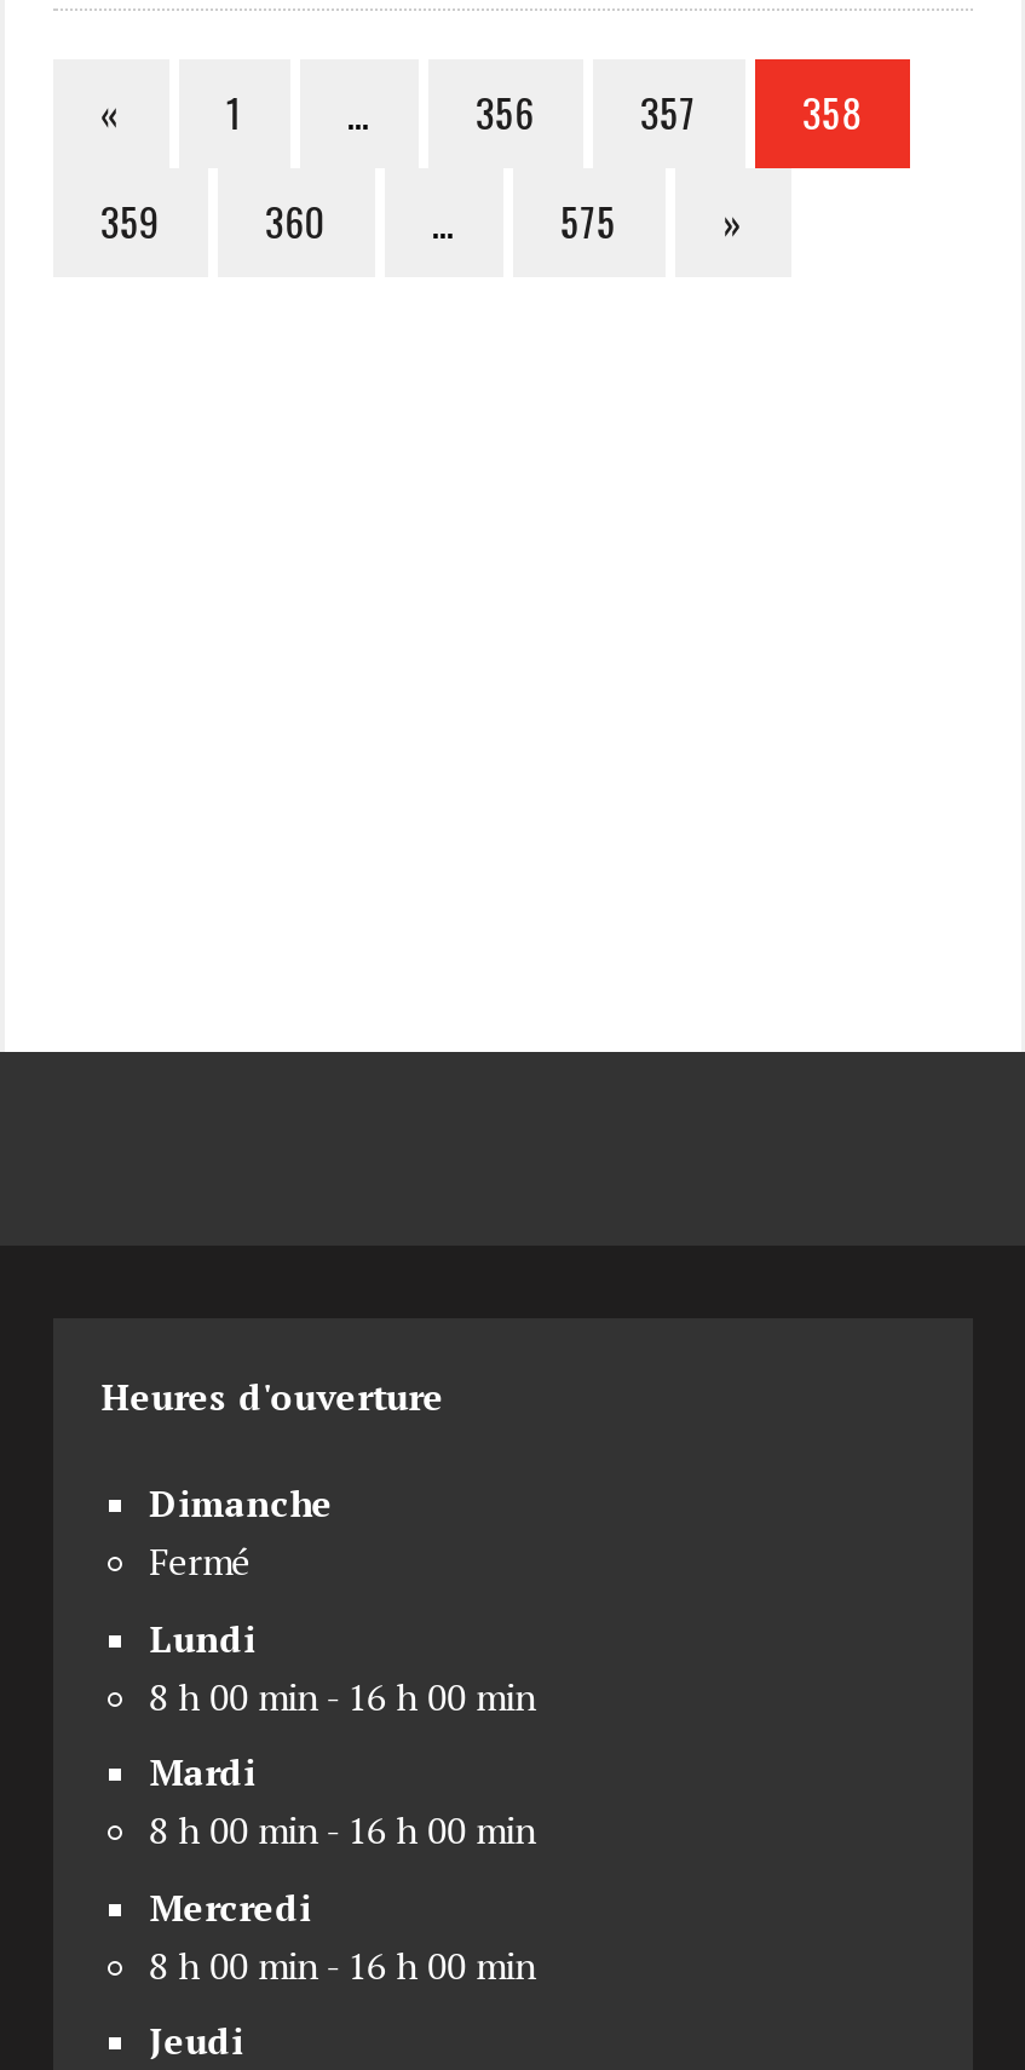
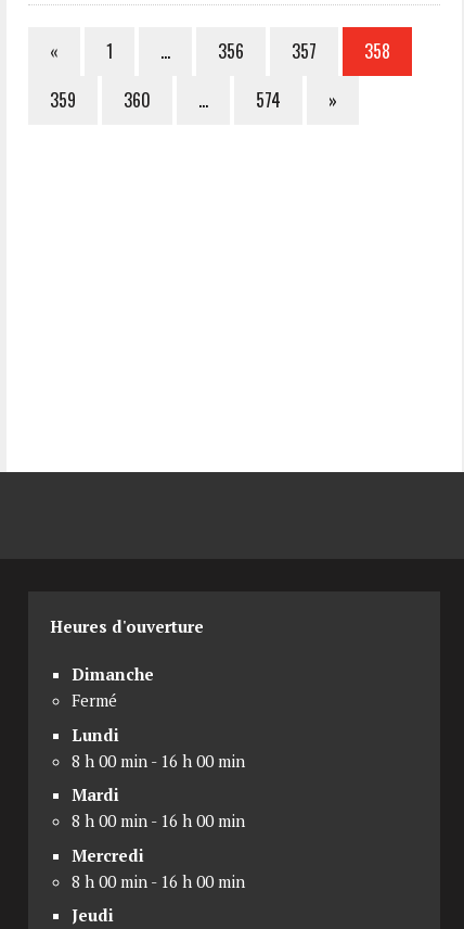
[561,192,616,250] 575 -> [255,87,280,113] 574

